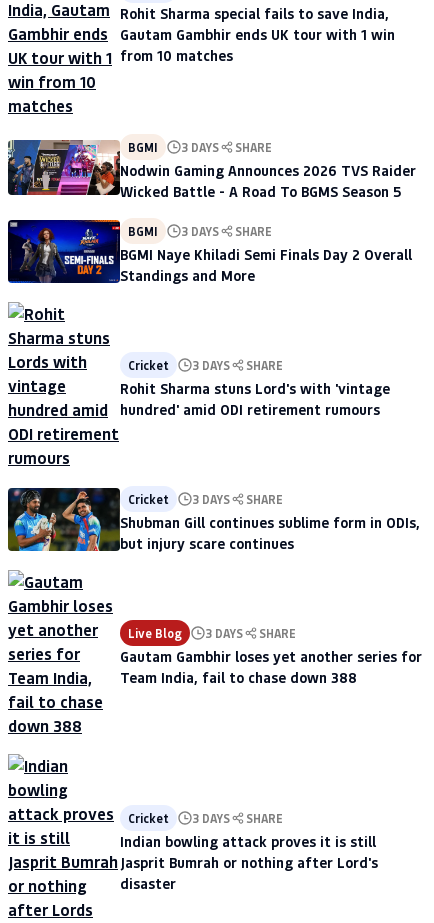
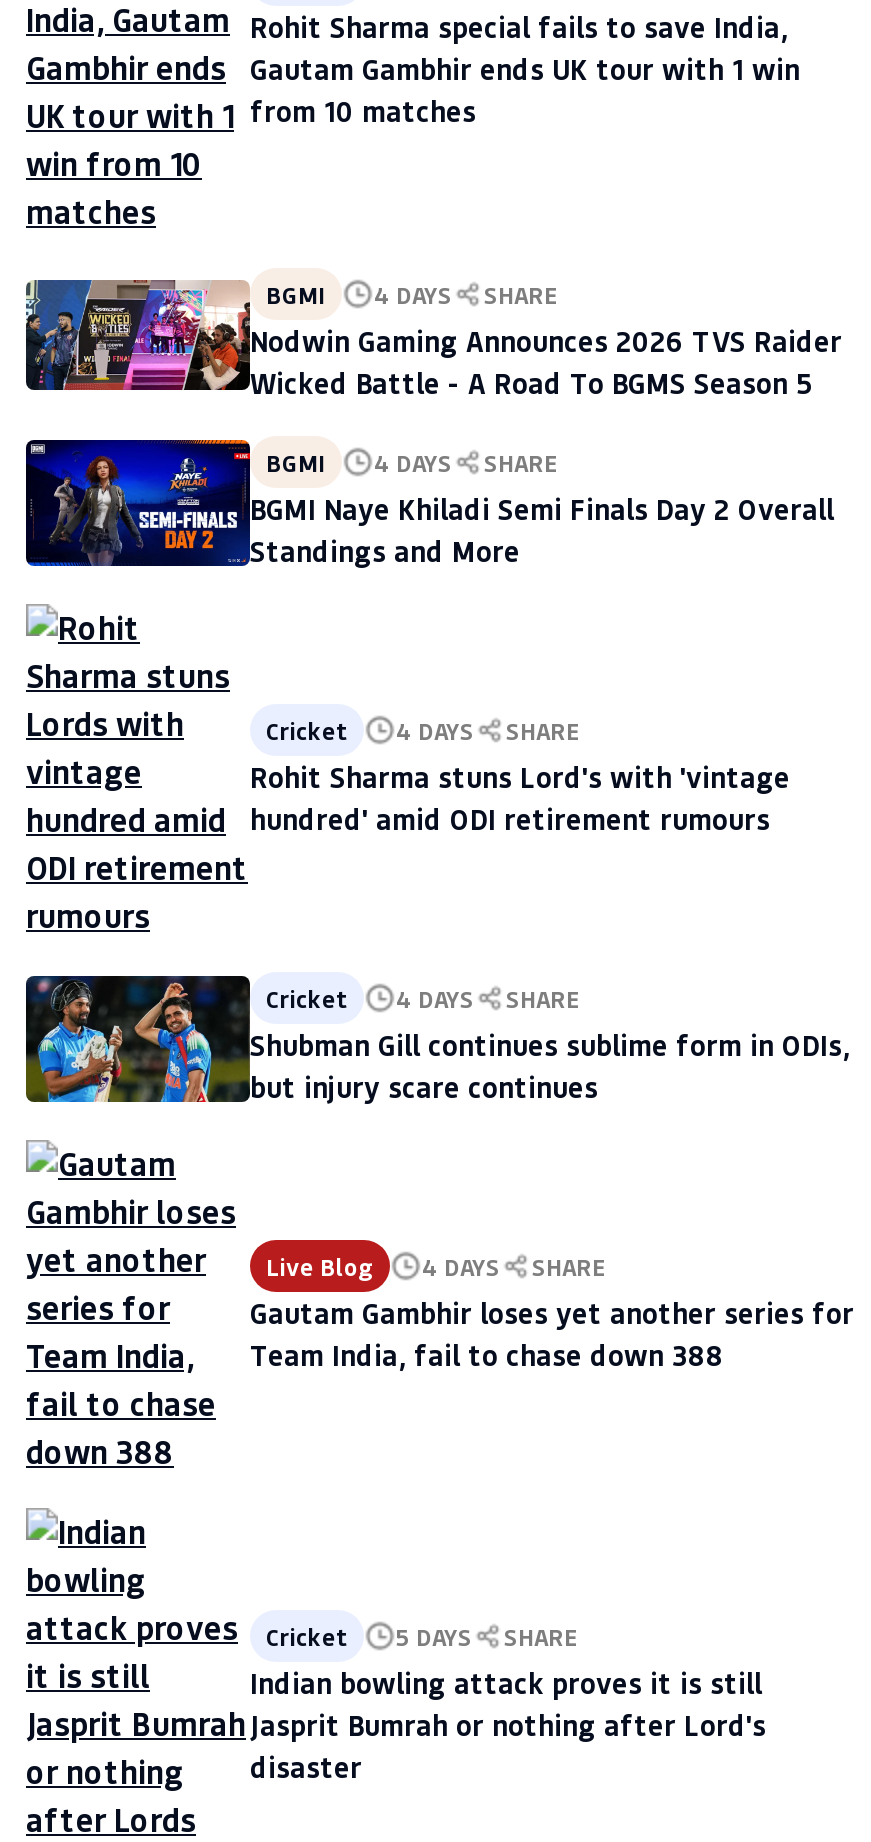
[128,139,272,155] BGMI 3 DAYS SHARE -> [266,278,558,310] BGMI 4 DAYS SHARE
[128,223,272,239] BGMI 3 DAYS SHARE -> [266,446,558,478] BGMI 4 DAYS SHARE
[128,357,283,373] Cricket 3 DAYS SHARE -> [266,714,580,746] Cricket 4 DAYS SHARE
[128,491,283,507] Cricket 3 DAYS SHARE -> [266,982,580,1014] Cricket 4 DAYS SHARE
[128,625,296,641] Live Blog 3 DAYS SHARE -> [266,1250,606,1282] Live Blog 4 DAYS SHARE
[128,810,283,826] Cricket 3 DAYS SHARE -> [266,1621,578,1653] Cricket 5 DAYS SHARE

